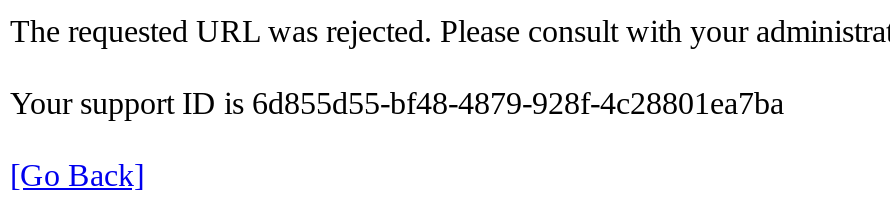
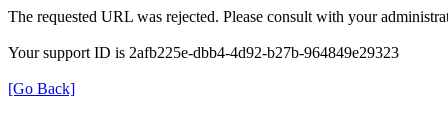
[10,86,784,120] Your support ID is 6d855d55-bf48-4879-928f-4c28801ea7ba -> [8,44,399,61] Your support ID is 2afb225e-dbb4-4d92-b27b-964849e29323

